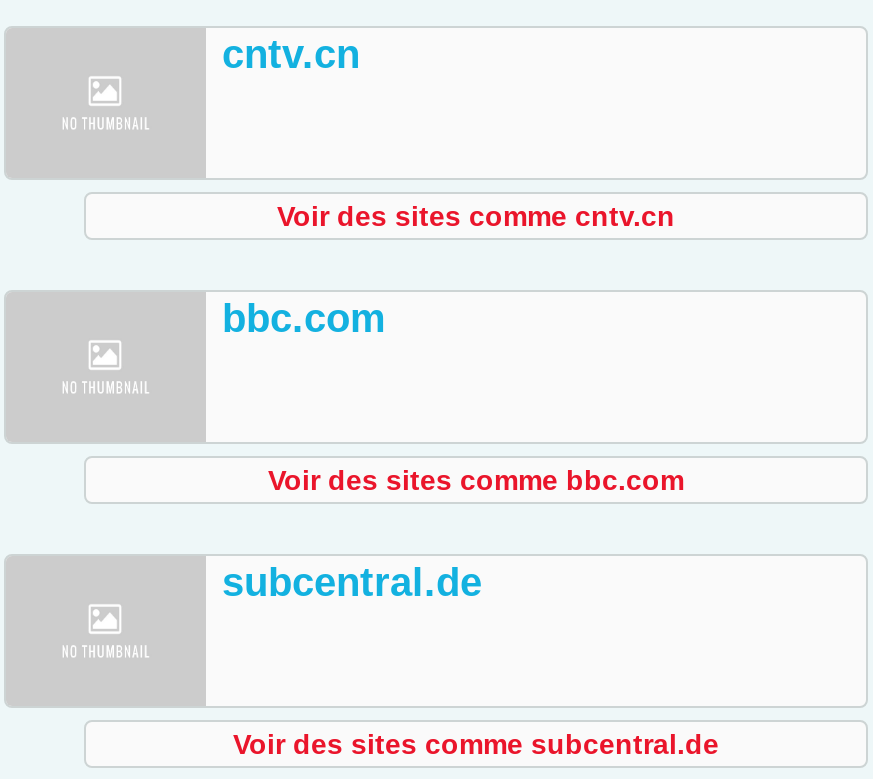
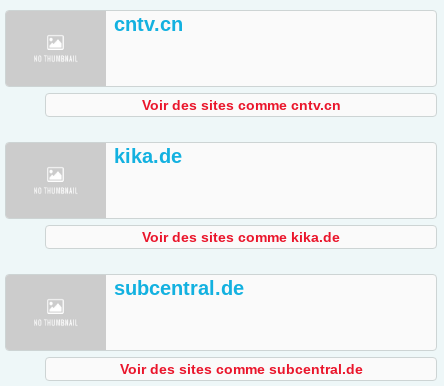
[222,296,386,340] bbc.com -> [114,145,182,167] kika.de
[268,464,684,496] Voir des sites comme bbc.com -> [142,229,340,245] Voir des sites comme kika.de

